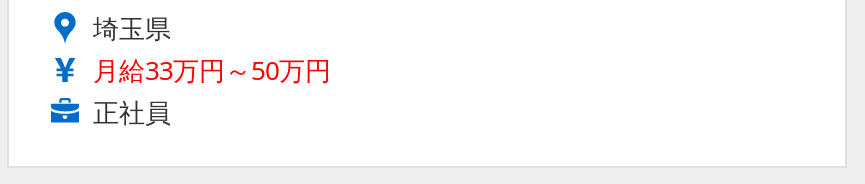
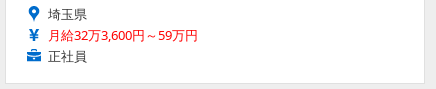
[93,53,331,89] 月給33万円～50万円 -> [48,26,198,44] 月給32万3,600円～59万円

